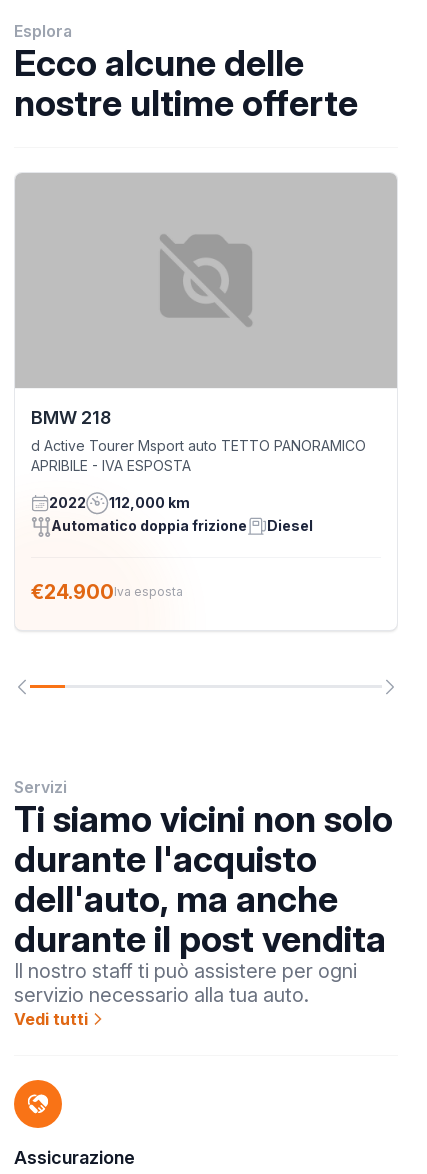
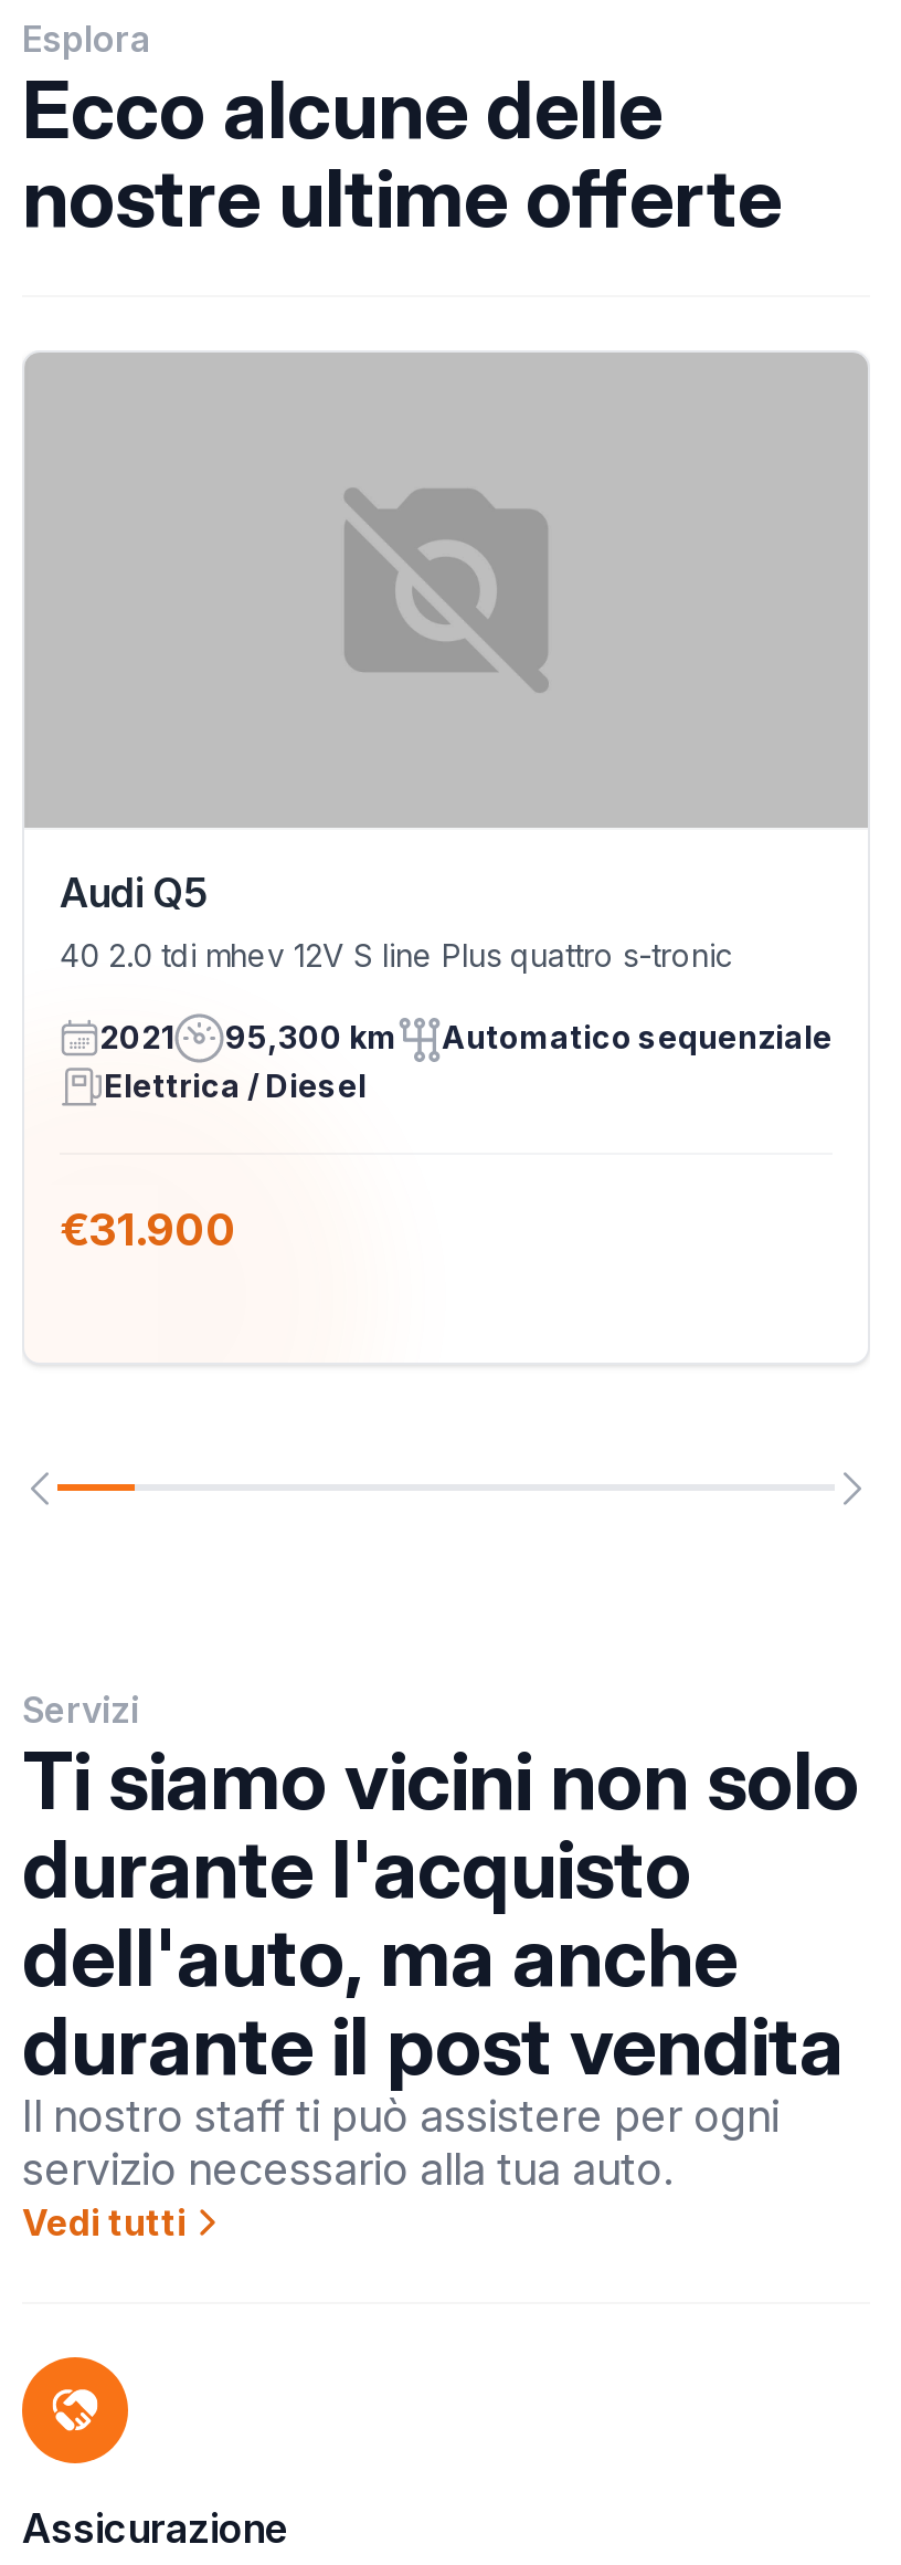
[31,407,366,474] BMW 218 | d Active Tourer Msport auto TETTO PANORAMICO | APRIBILE - IVA ESPOSTA -> [60,869,733,973] Audi Q5 | 40 2.0 tdi mhev 12V S line Plus quattro s-tronic
[49,494,313,534] 2022 | 112,000 km | Automatico doppia frizione | Diesel -> [99,1018,833,1104] 2021 | 95,300 km | Automatico sequenziale | Elettrica / Diesel
[31,580,183,604] €24.900Iva esposta -> [60,1203,236,1256] €31.900

